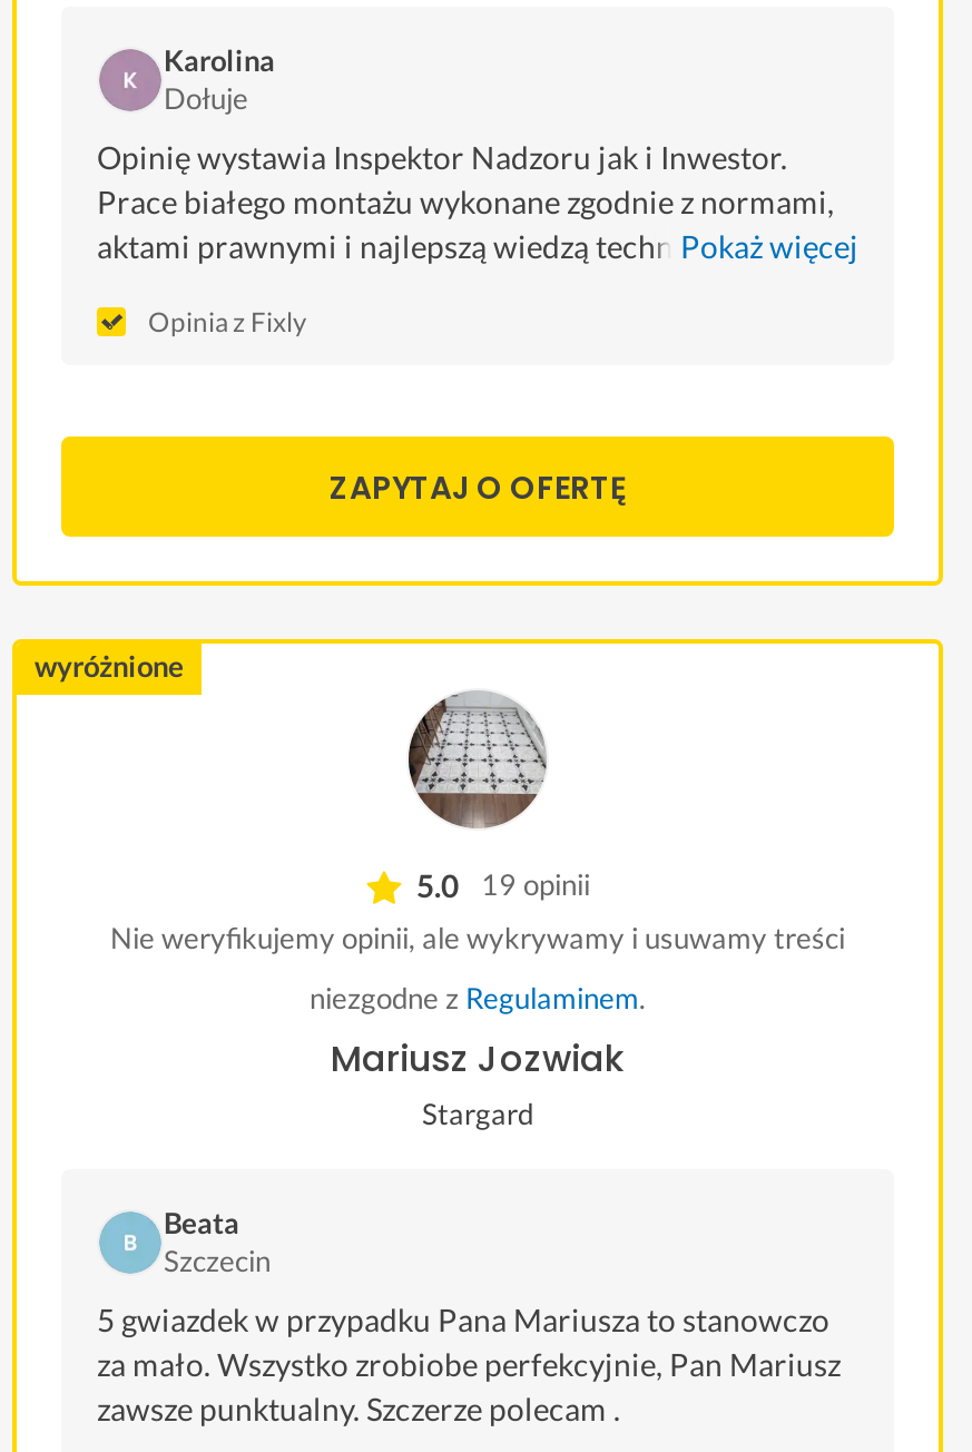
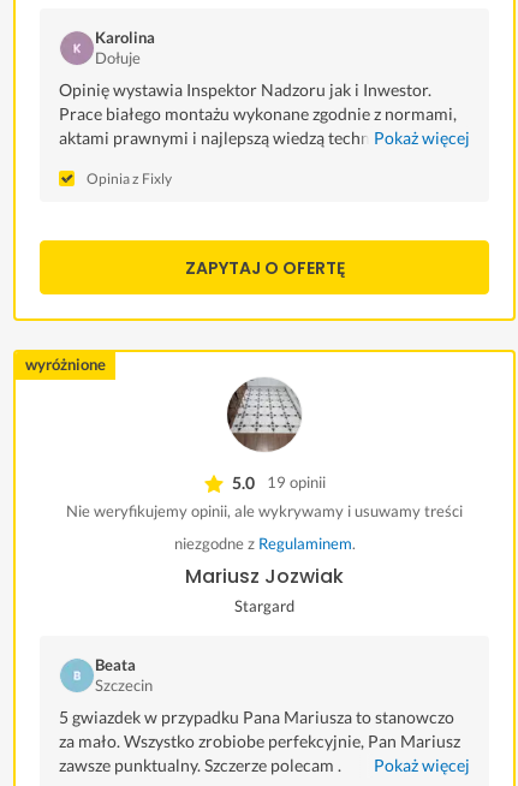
none -> [374,755,470,775] Pokaż więcej

